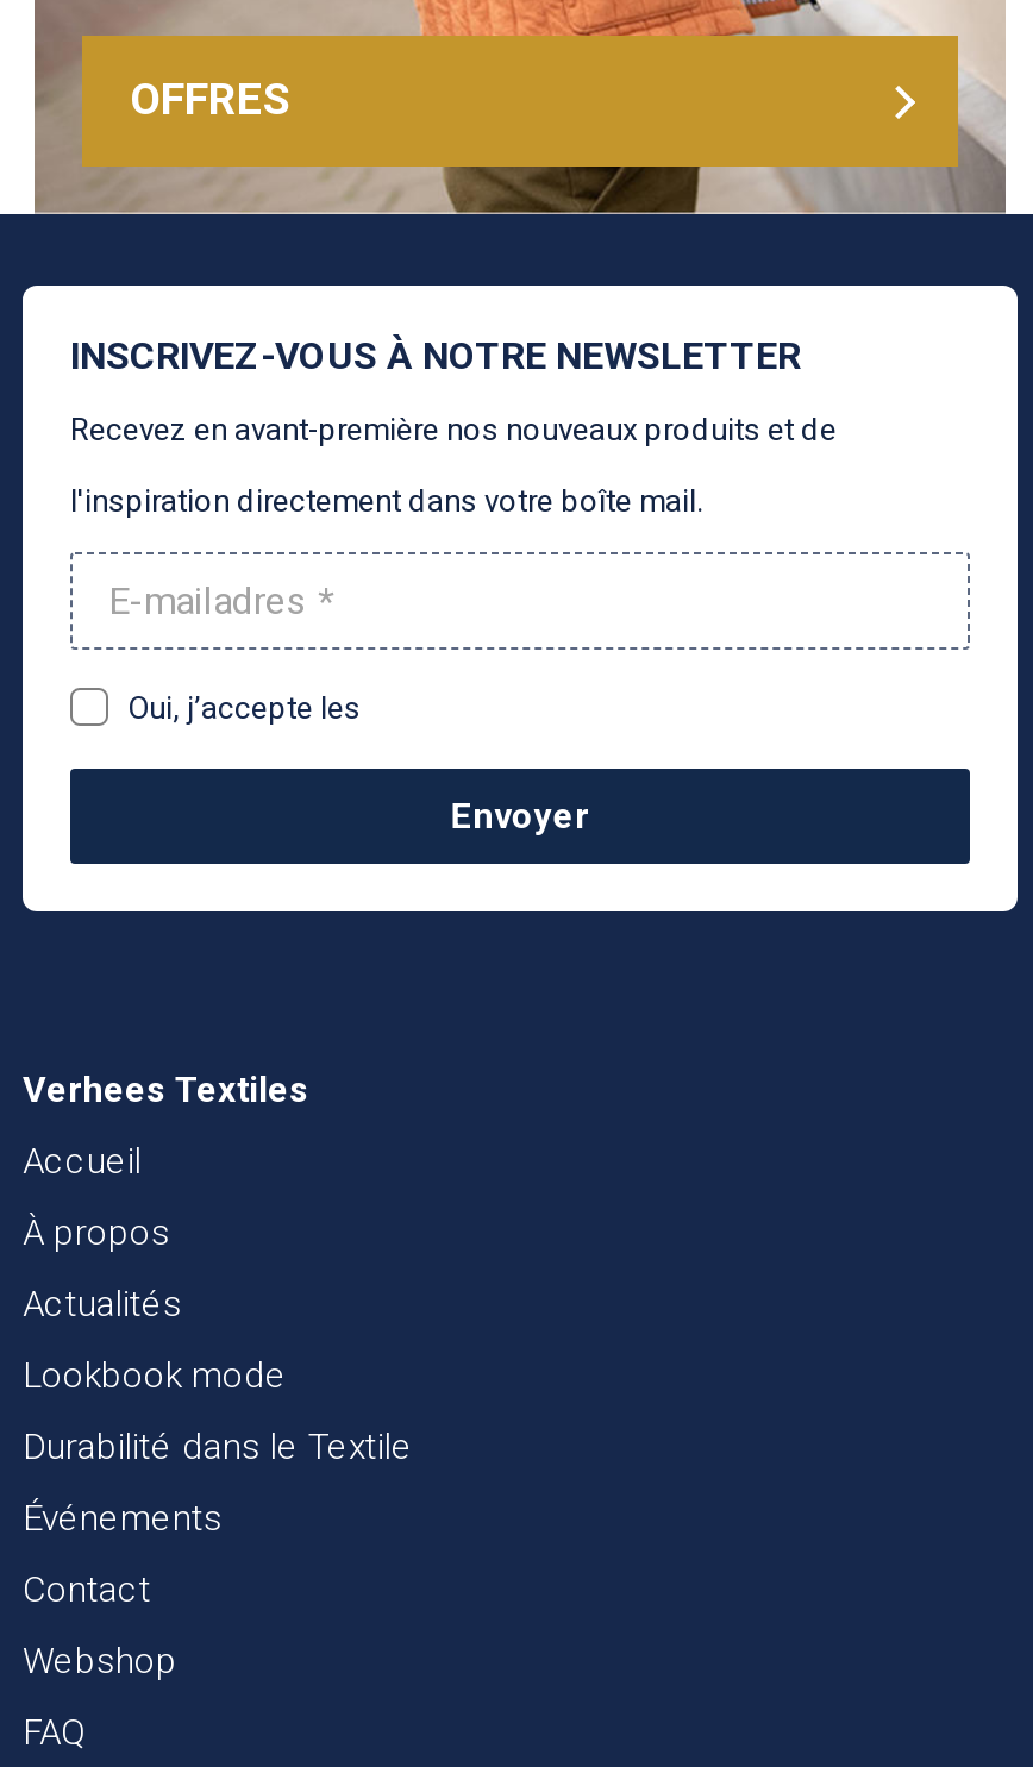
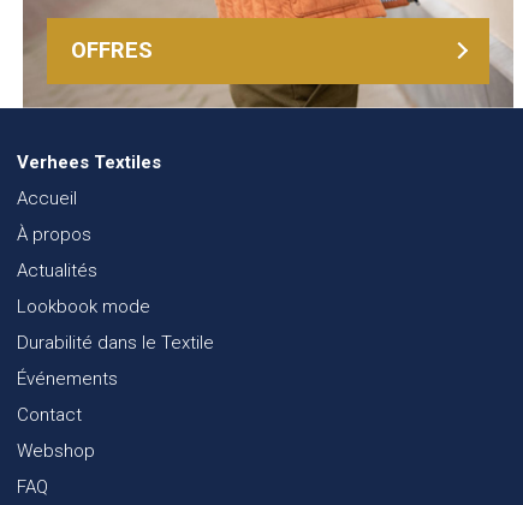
[20,283,1020,914] [image] | INSCRIVEZ-VOUS À NOTRE NEWSLETTER | Recevez en avant-première nos nouveaux produits et de | l'inspiration directement dans votre boîte mail. -> none
[127,690,590,837] Oui, j’accepte les | Envoyer -> none

